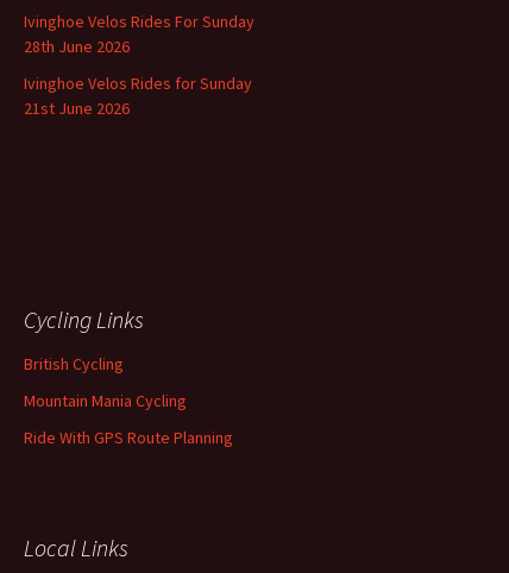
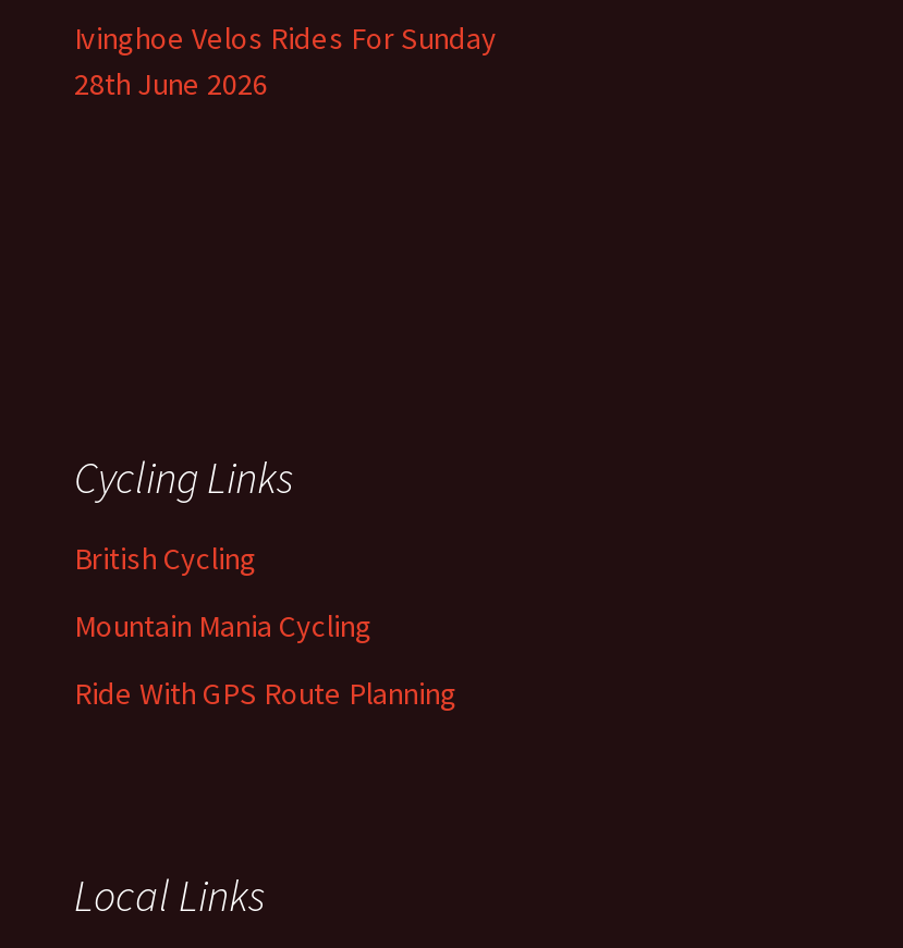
[24,73,252,119] Ivinghoe Velos Rides for Sunday | 21st June 2026 -> none

